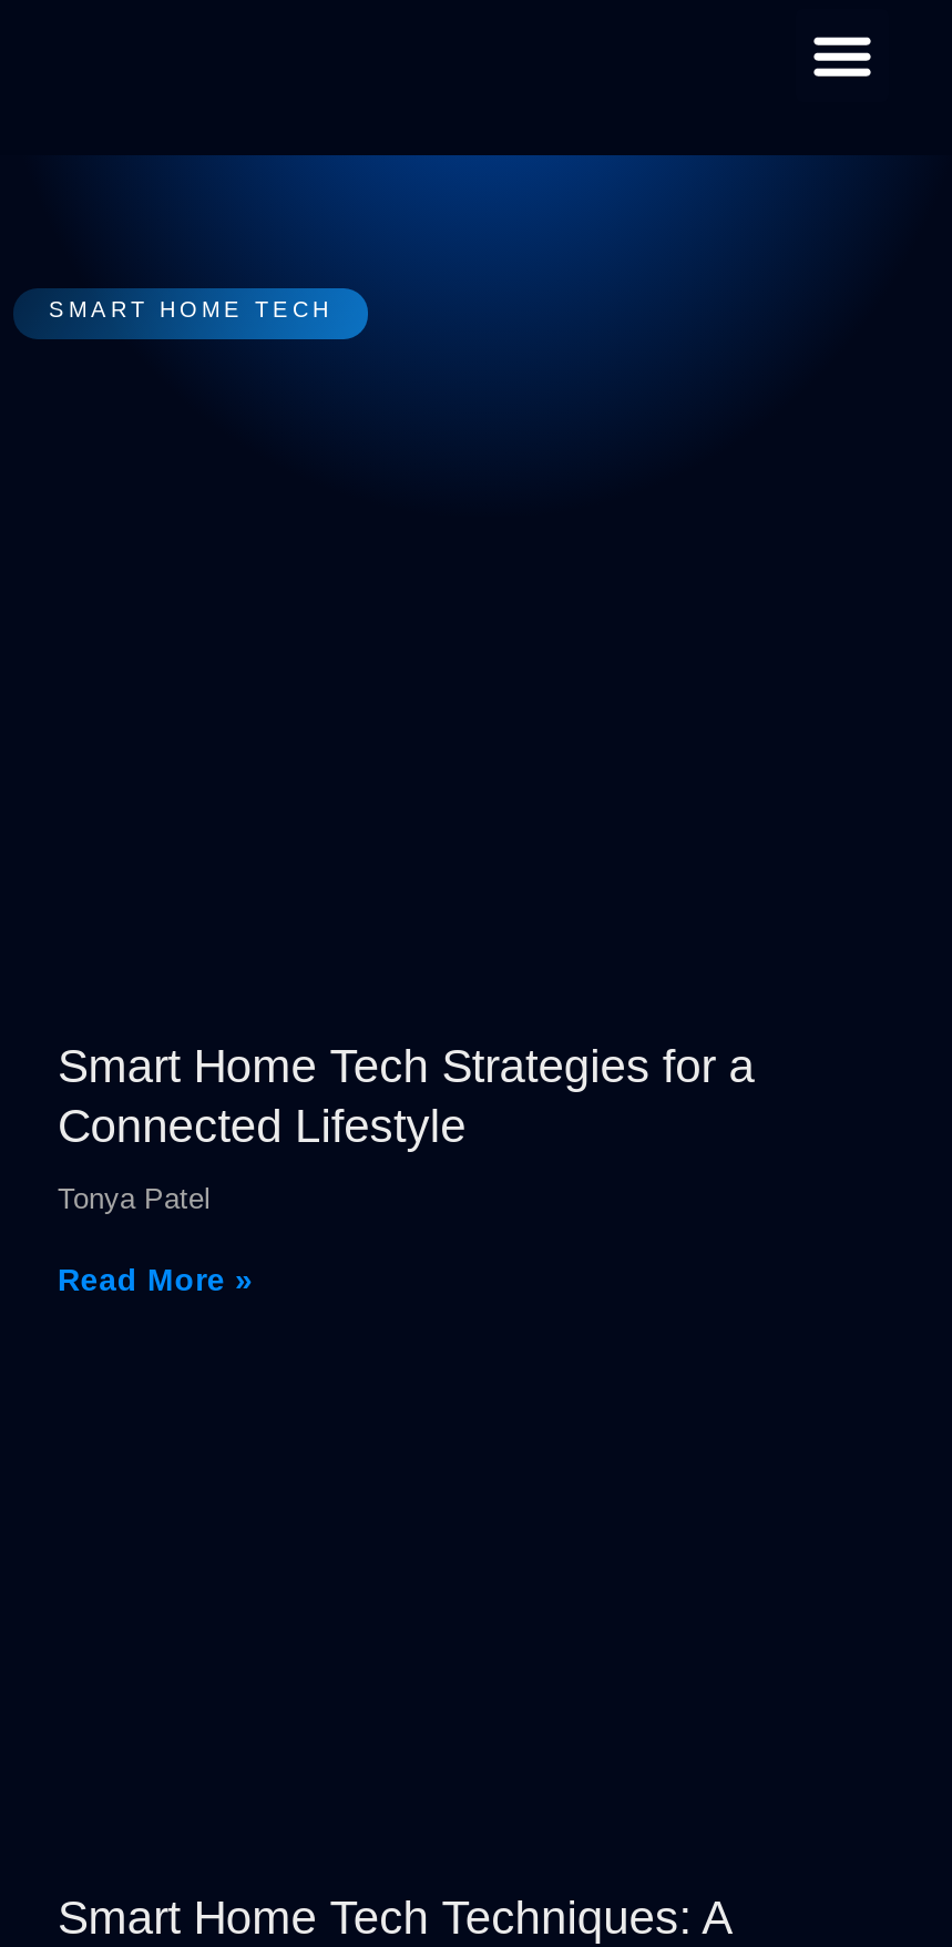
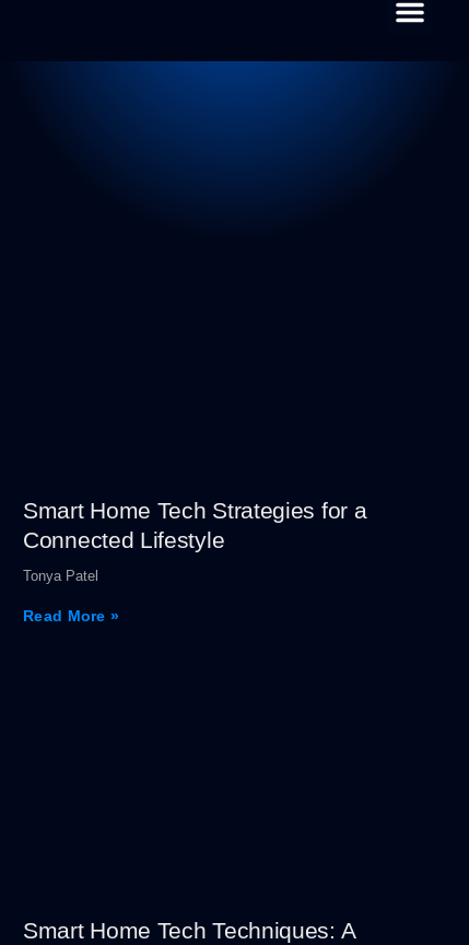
[49,297,332,322] SMART HOME TECH -> none

